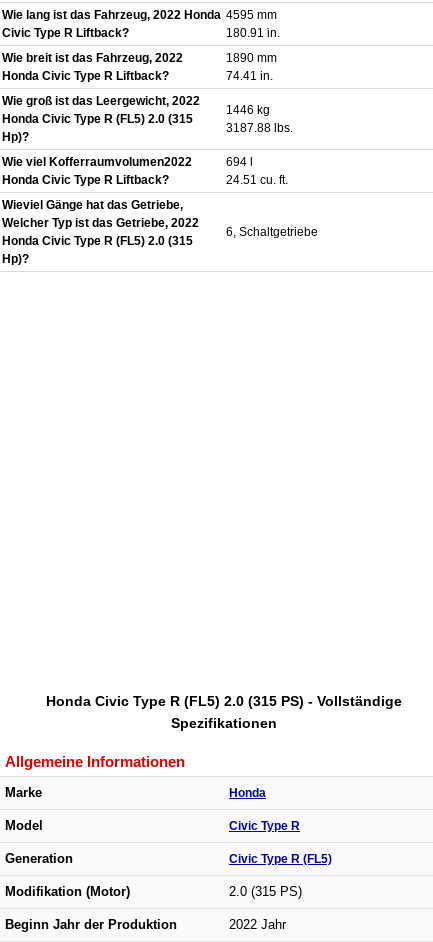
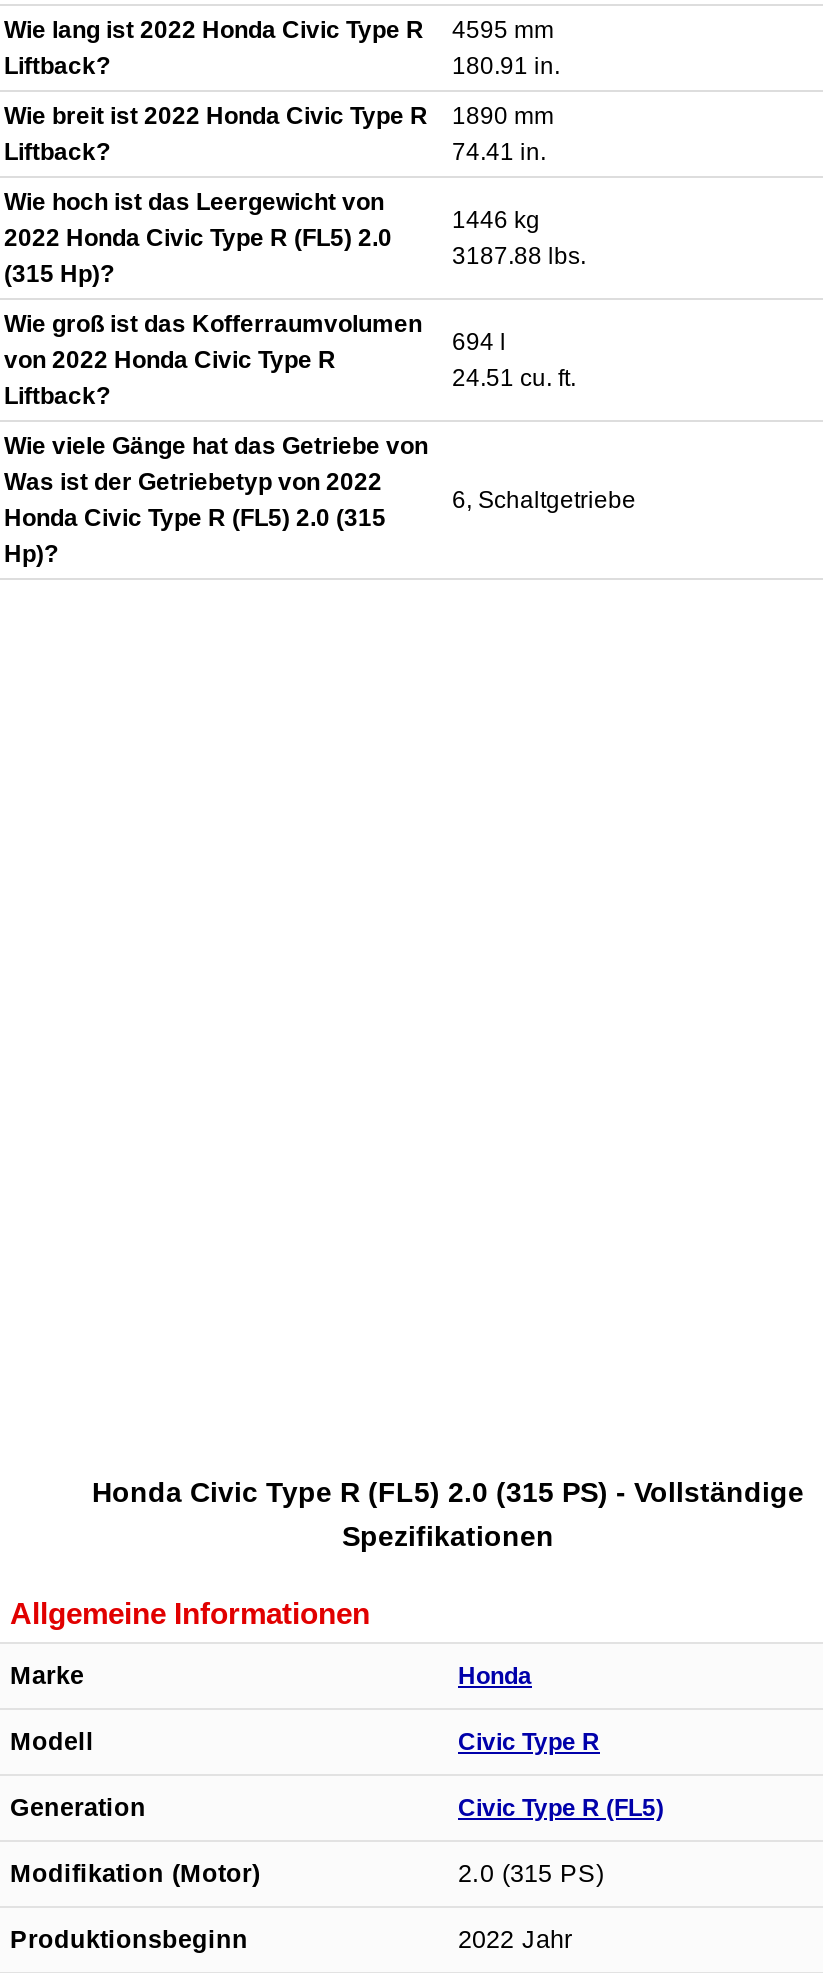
[2,8,221,40] Wie lang ist das Fahrzeug, 2022 Honda | Civic Type R Liftback? -> [4,15,424,79] Wie lang ist 2022 Honda Civic Type R | Liftback?
[2,51,183,83] Wie breit ist das Fahrzeug, 2022 | Honda Civic Type R Liftback? -> [4,101,428,165] Wie breit ist 2022 Honda Civic Type R | Liftback?
[2,94,200,144] Wie groß ist das Leergewicht, 2022 | Honda Civic Type R (FL5) 2.0 (315 | Hp)? -> [4,187,392,287] Wie hoch ist das Leergewicht von | 2022 Honda Civic Type R (FL5) 2.0 | (315 Hp)?
[2,155,192,187] Wie viel Kofferraumvolumen2022 | Honda Civic Type R Liftback? -> [4,309,422,409] Wie groß ist das Kofferraumvolumen | von 2022 Honda Civic Type R | Liftback?
[2,198,199,230] Wieviel Gänge hat das Getriebe, | Welcher Typ ist das Getriebe, 2022 -> [4,431,428,495] Wie viele Gänge hat das Getriebe von | Was ist der Getriebetyp von 2022
[5,819,43,833] Model -> [10,1727,94,1755] Modell
[5,918,177,932] Beginn Jahr der Produktion -> [10,1925,248,1953] Produktionsbeginn

